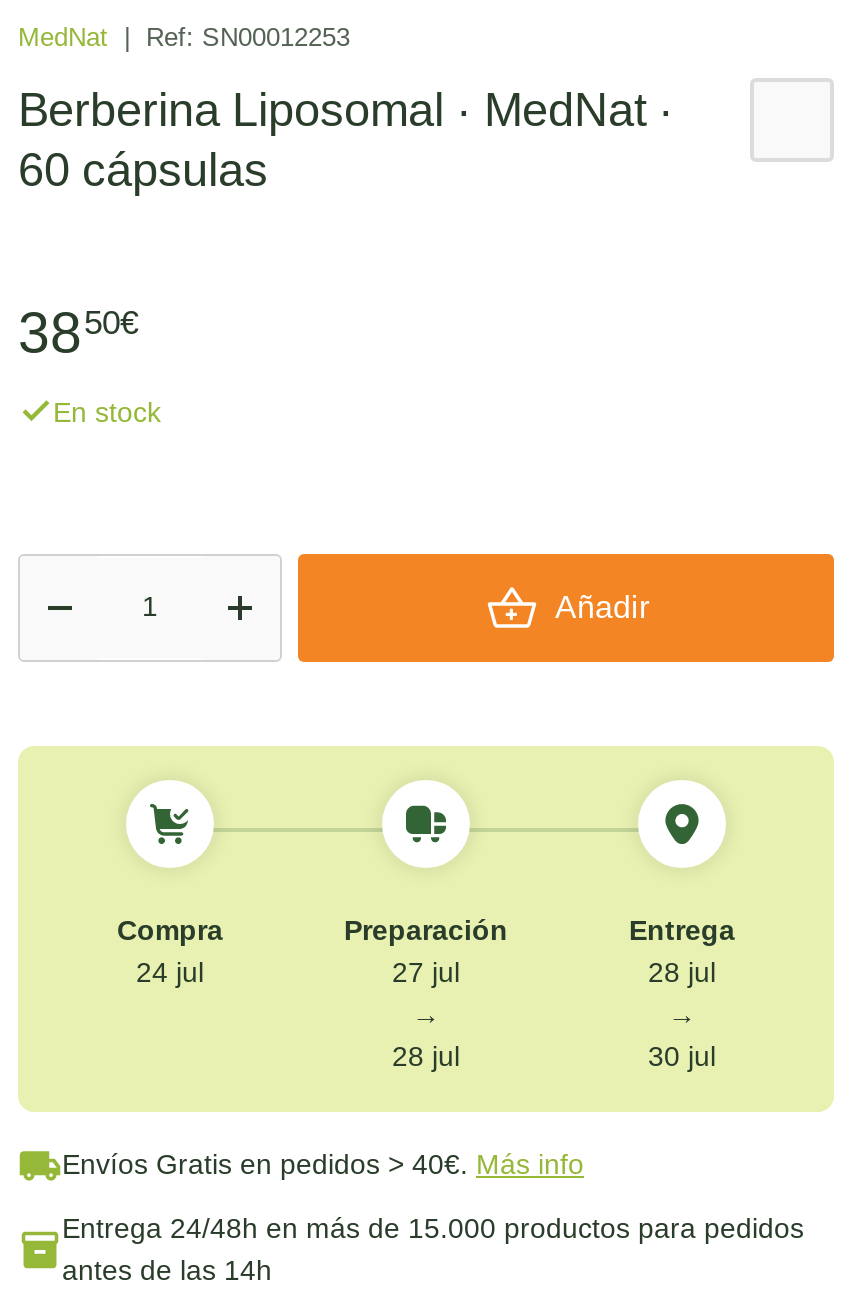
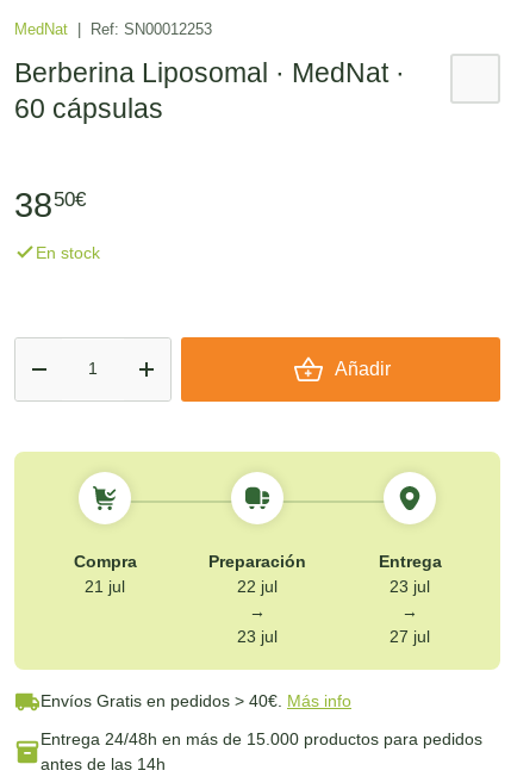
[136,955,204,987] 24 jul -> [85,576,125,595] 21 jul
[392,955,460,987] 27 jul -> [237,576,278,595] 22 jul
[648,955,716,987] 28 jul -> [390,576,430,595] 23 jul
[392,1039,460,1071] 28 jul -> [237,626,278,645] 23 jul
[648,1039,716,1071] 30 jul -> [390,626,430,645] 27 jul

